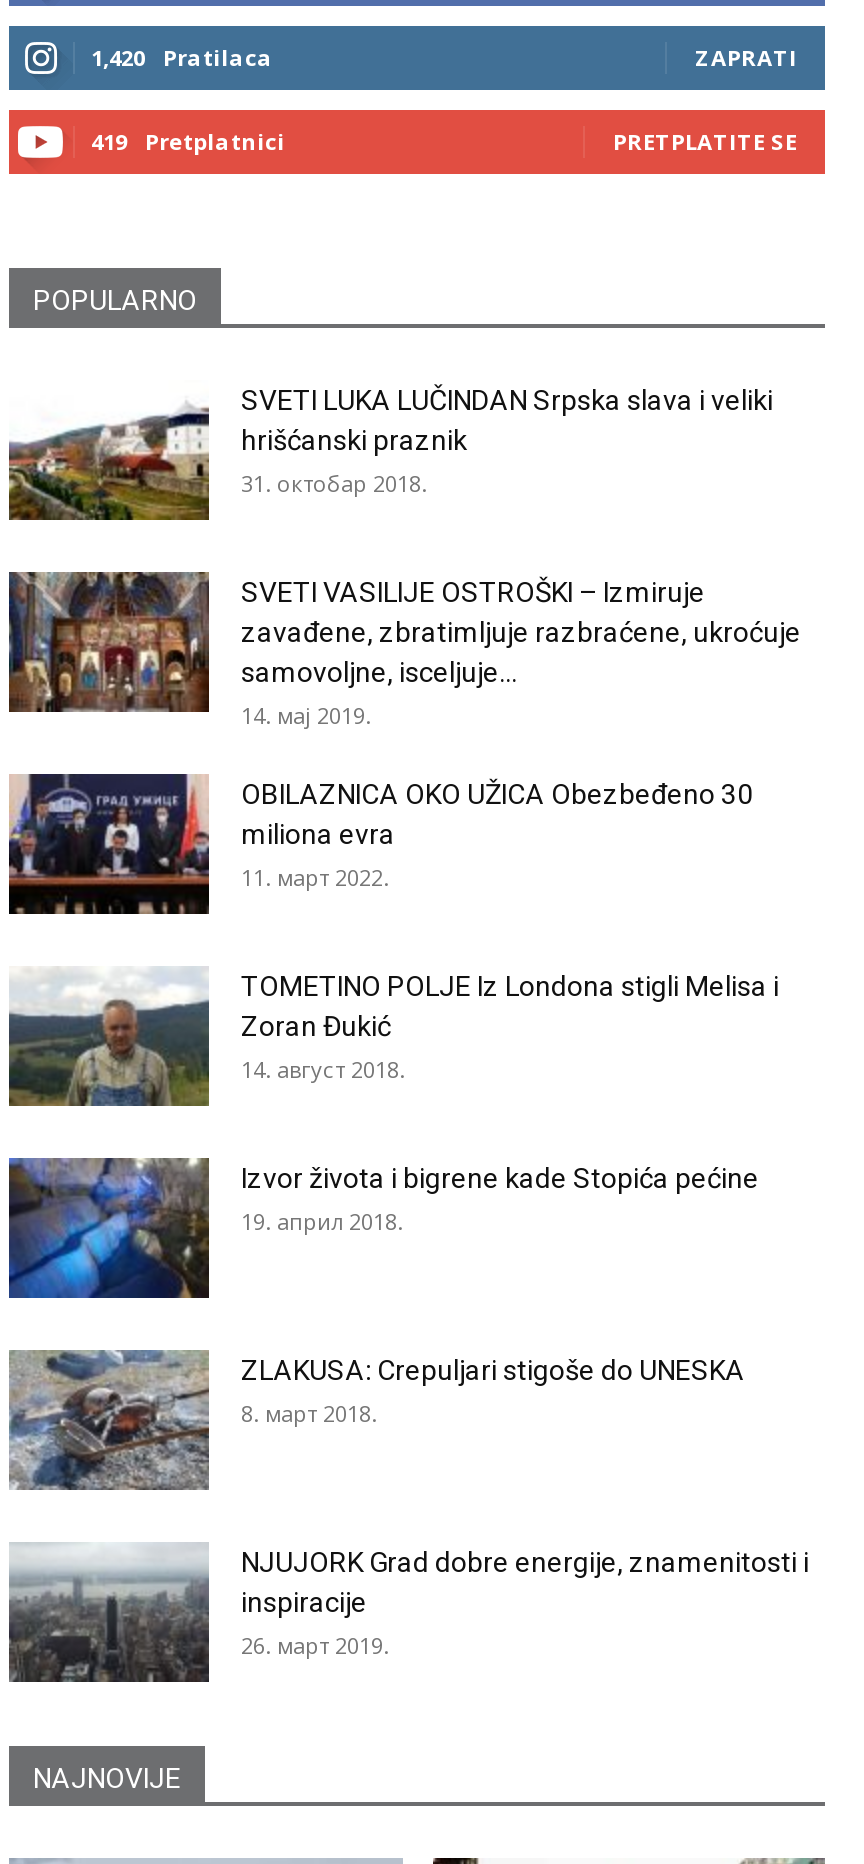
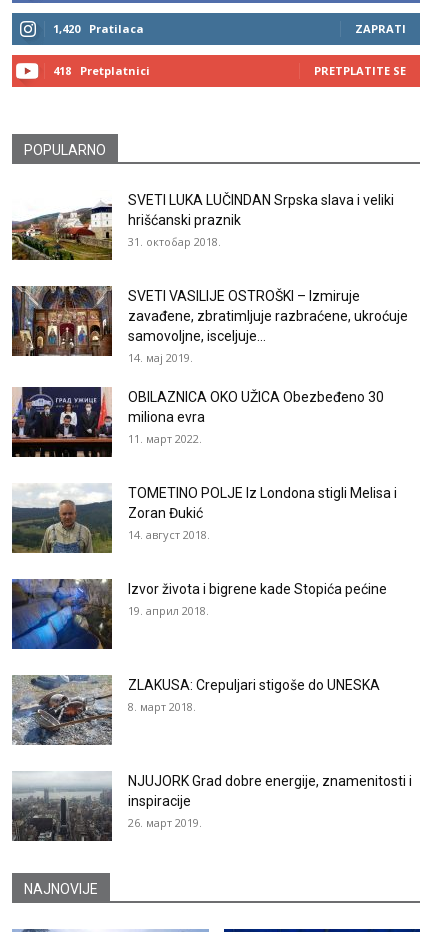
[91,127,285,157] 419 Pretplatnici -> [53,63,150,78] 418 Pretplatnici

